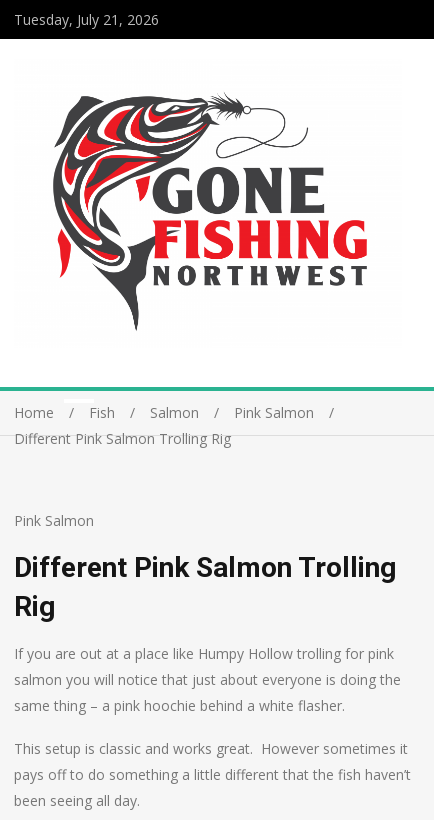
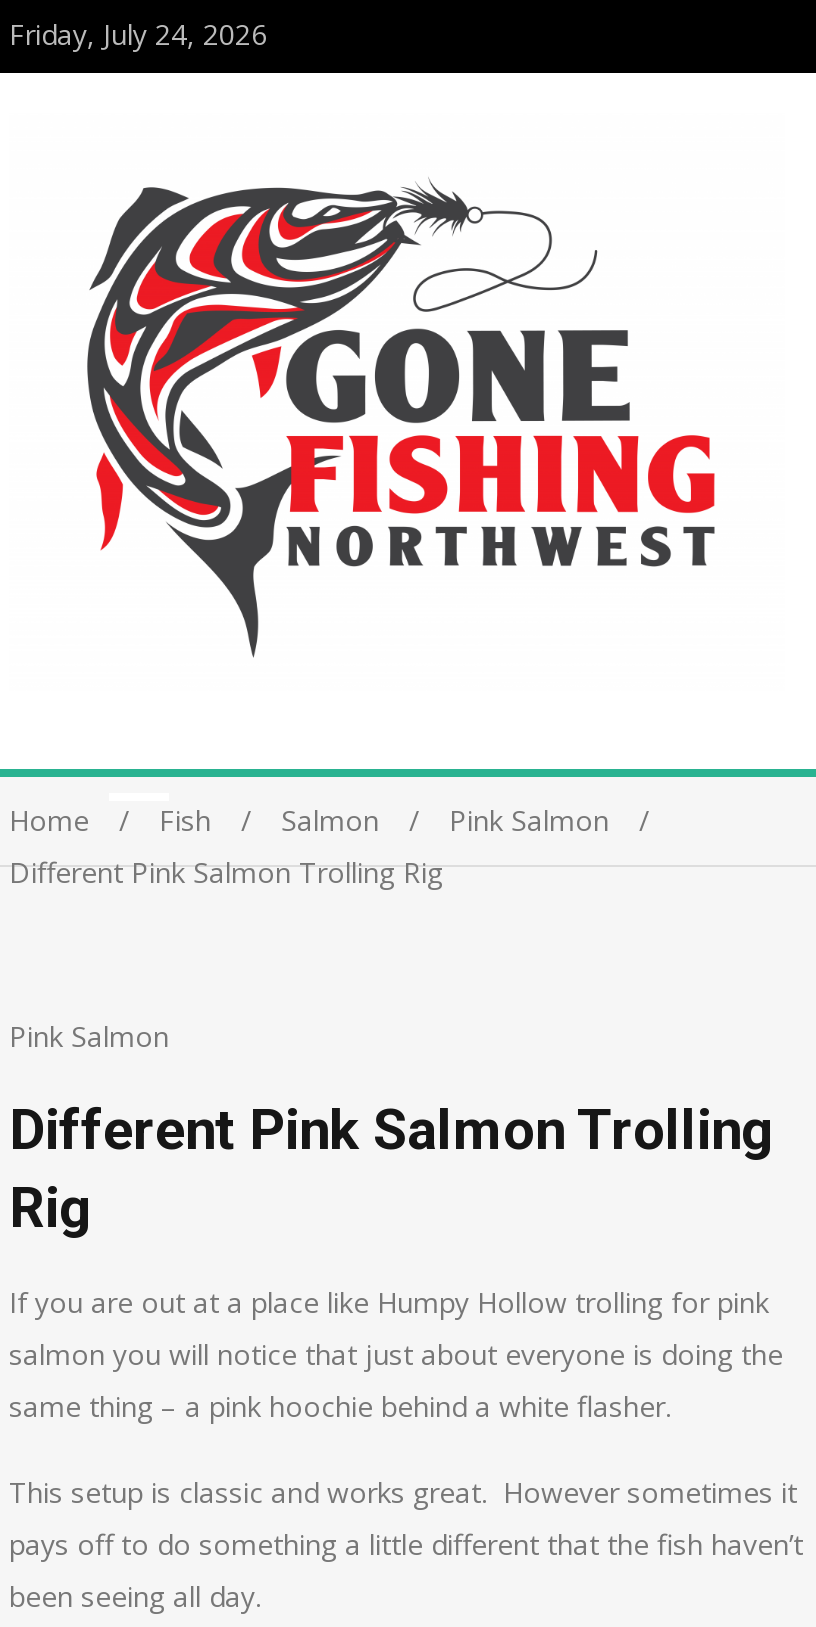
[14,10,159,29] Tuesday, July 21, 2026 -> [9,15,267,53] Friday, July 24, 2026

